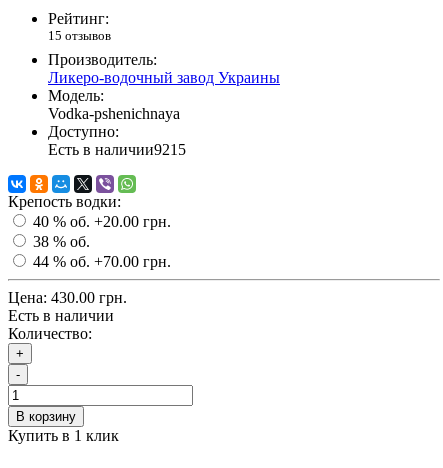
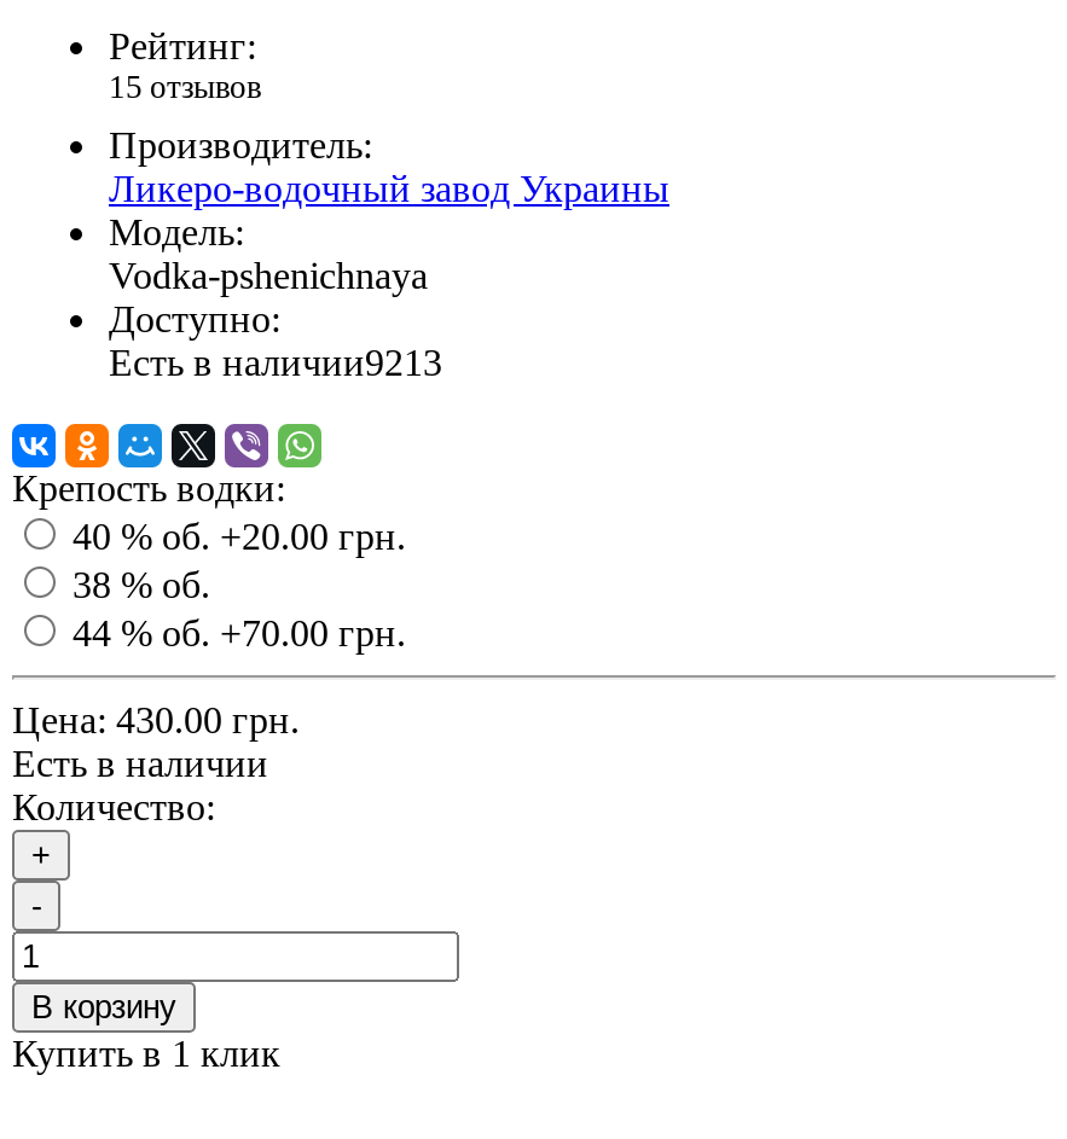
[48,141,186,158] Есть в наличии9215 -> [109,341,442,382] Есть в наличии9213

